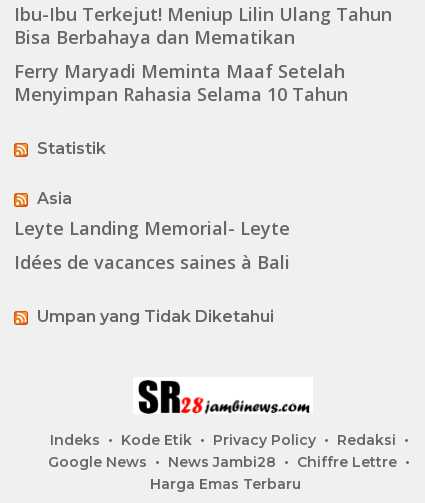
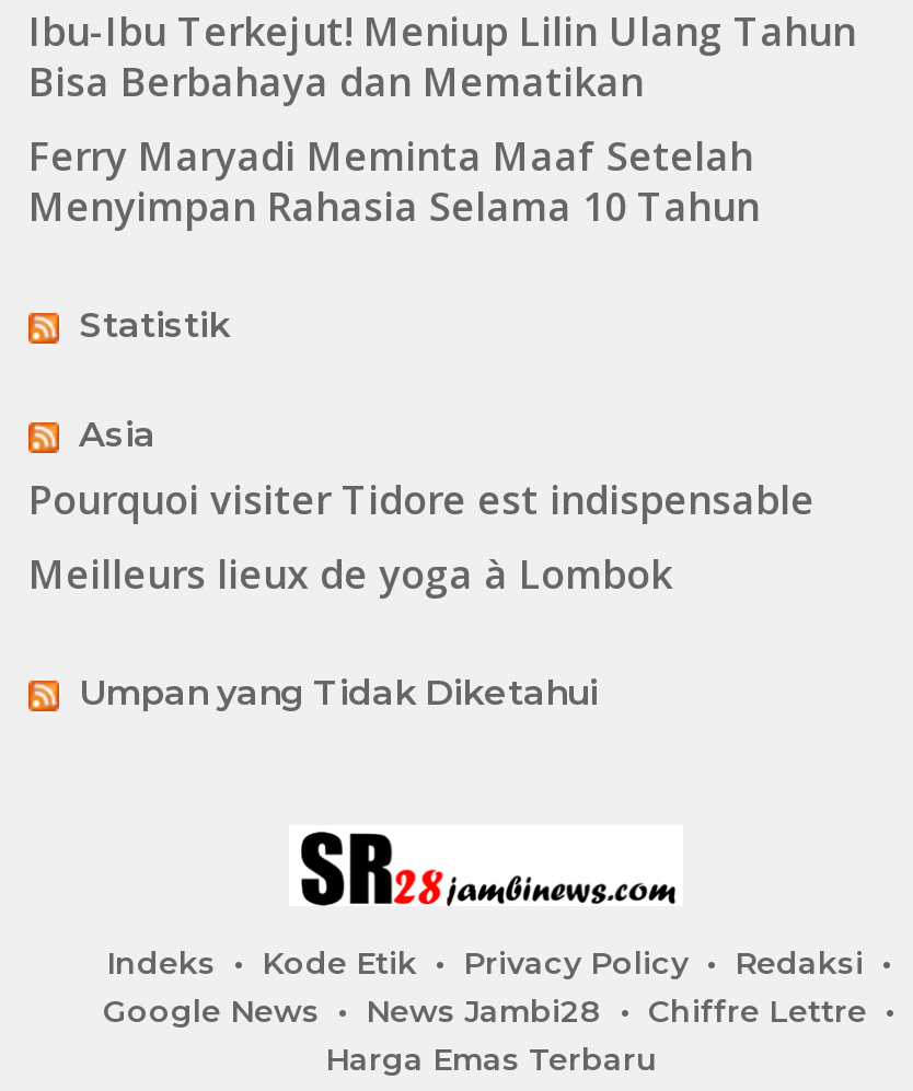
[14,216,290,274] Leyte Landing Memorial- Leyte | Idées de vacances saines à Bali -> [28,472,814,599] Pourquoi visiter Tidore est indispensable | Meilleurs lieux de yoga à Lombok

